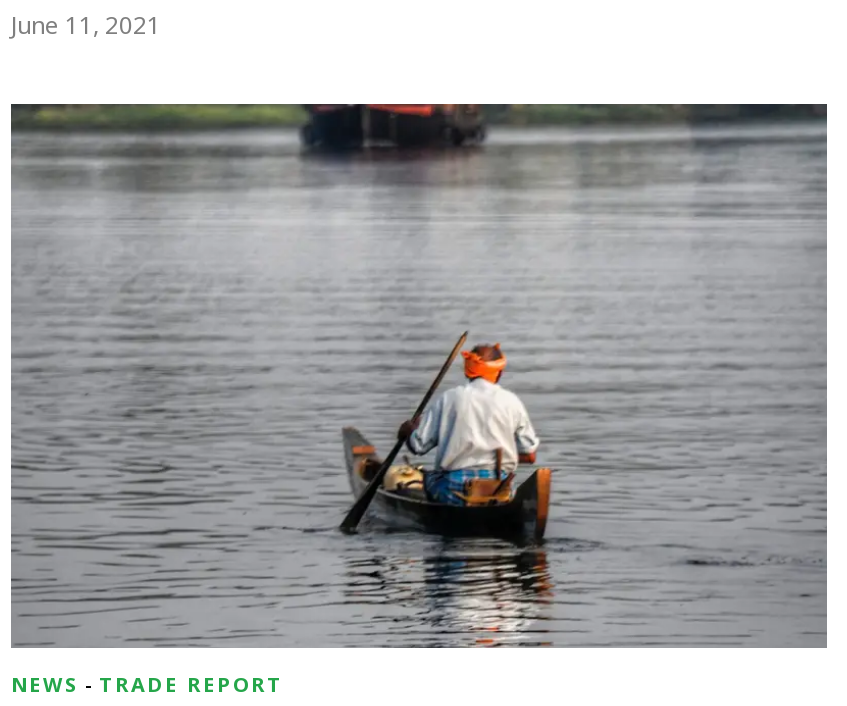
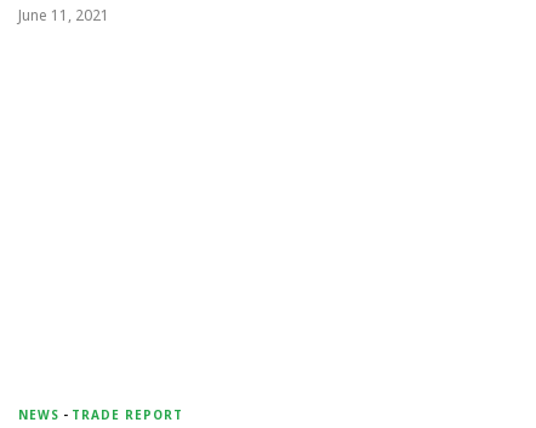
[9,102,829,650] [image] -> none

